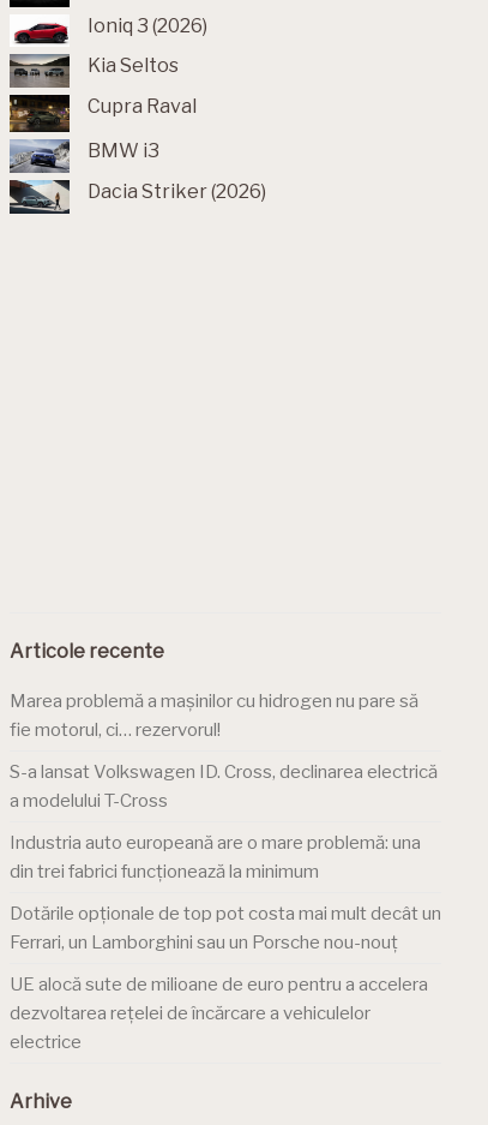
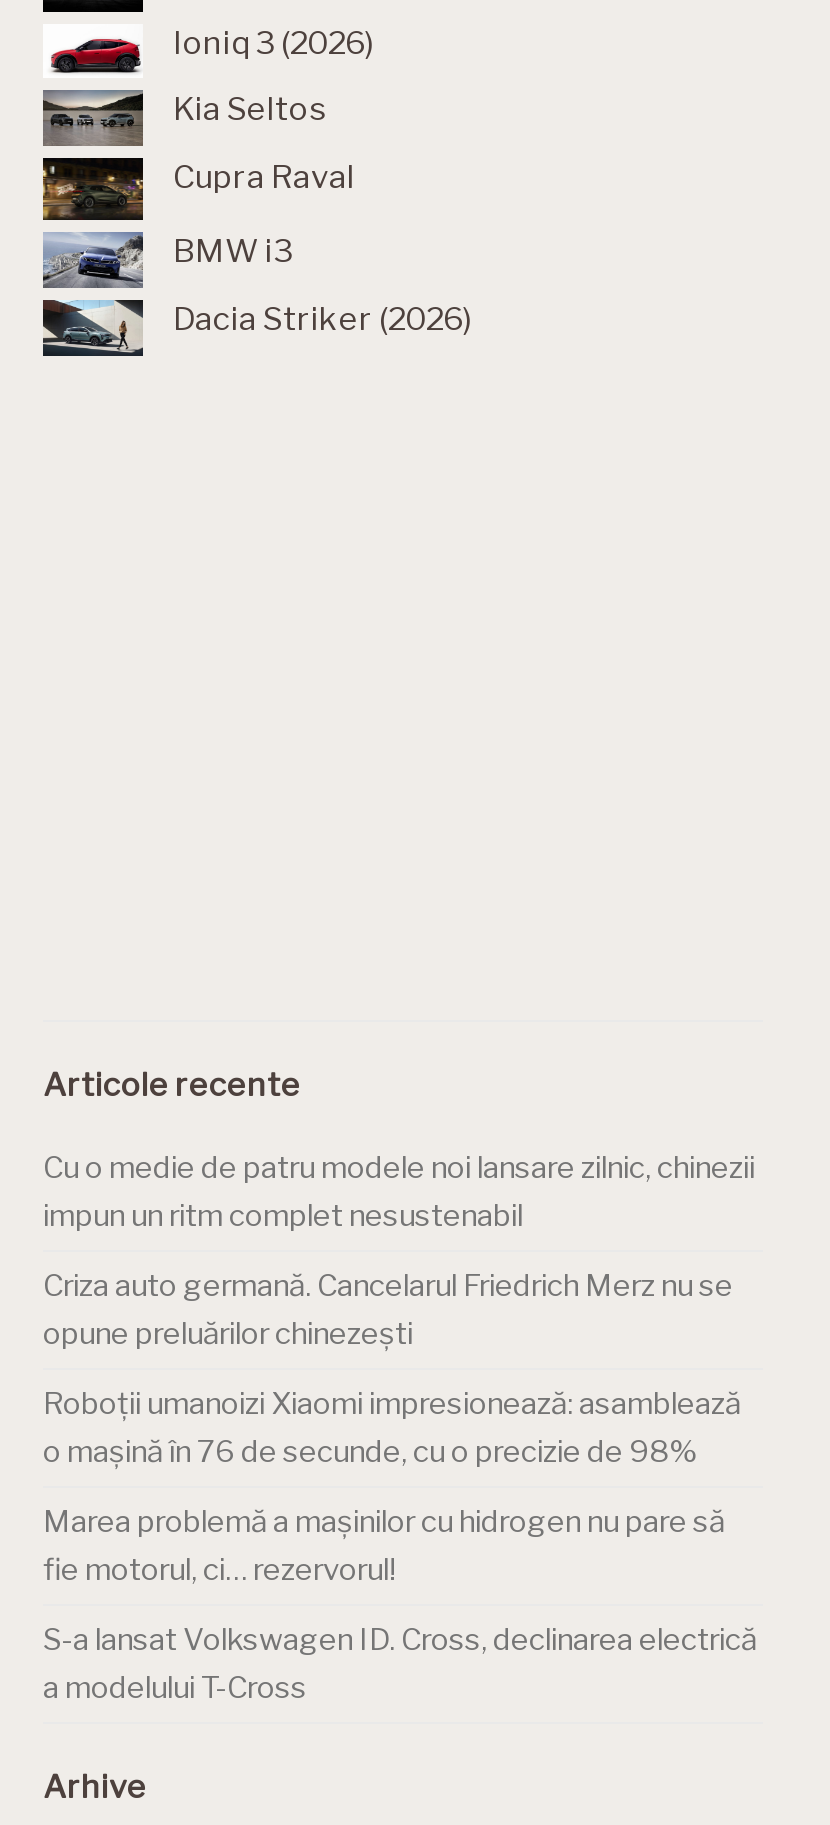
none -> [43,1150,755,1470] Cu o medie de patru modele noi lansare zilnic, chinezii | impun un ritm complet nesustenabil | Criza auto germană. Cancelarul Friedrich Merz nu se | opune preluărilor chinezești | Roboții umanoizi Xiaomi impresionează: asamblează | o mașină în 76 de secunde, cu o precizie de 98%
moved [10,690,438,812] -> [43,1504,757,1706]: Marea problemă a mașinilor cu hidrogen nu pare să | fie motorul, ci… rezervorul! | S-a lansat Volkswagen ID. Cross, declinarea electrică | a modelului T-Cross
[10,832,441,1053] Industria auto europeană are o mare problemă: una | din trei fabrici funcționează la minimum | Dotările opționale de top pot costa mai mult decât un | Ferrari, un Lamborghini sau un Porsche nou-nouț | UE alocă sute de milioane de euro pentru a accelera | dezvoltarea rețelei de încărcare a vehiculelor | electrice -> none

